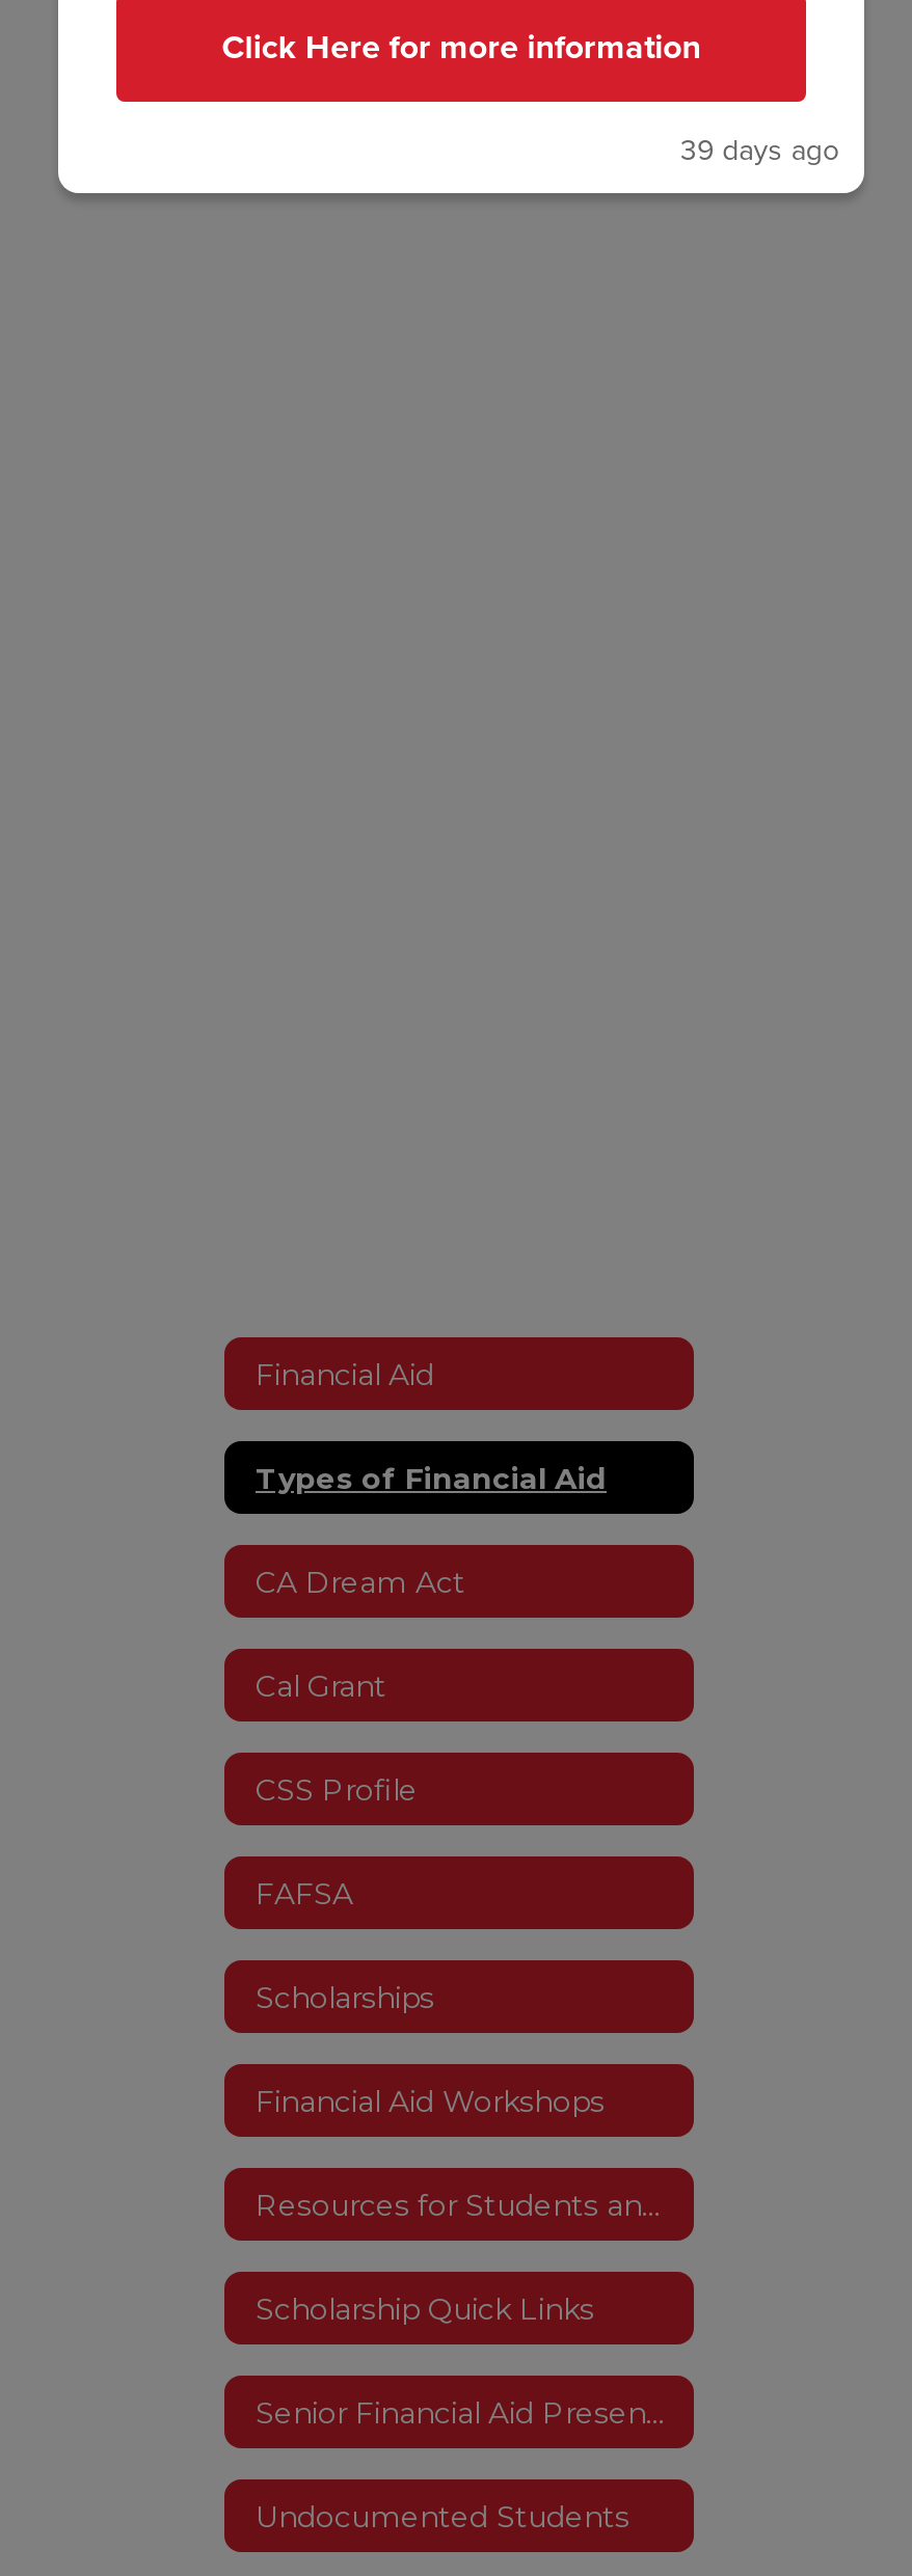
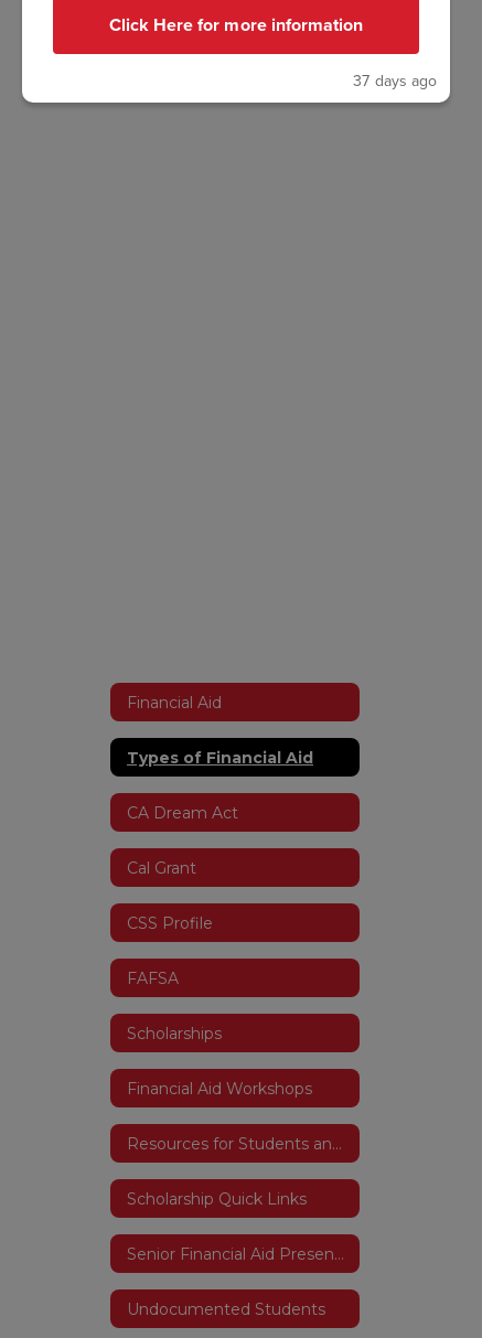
[680,128,839,171] 39 days ago -> [353,69,437,91] 37 days ago

